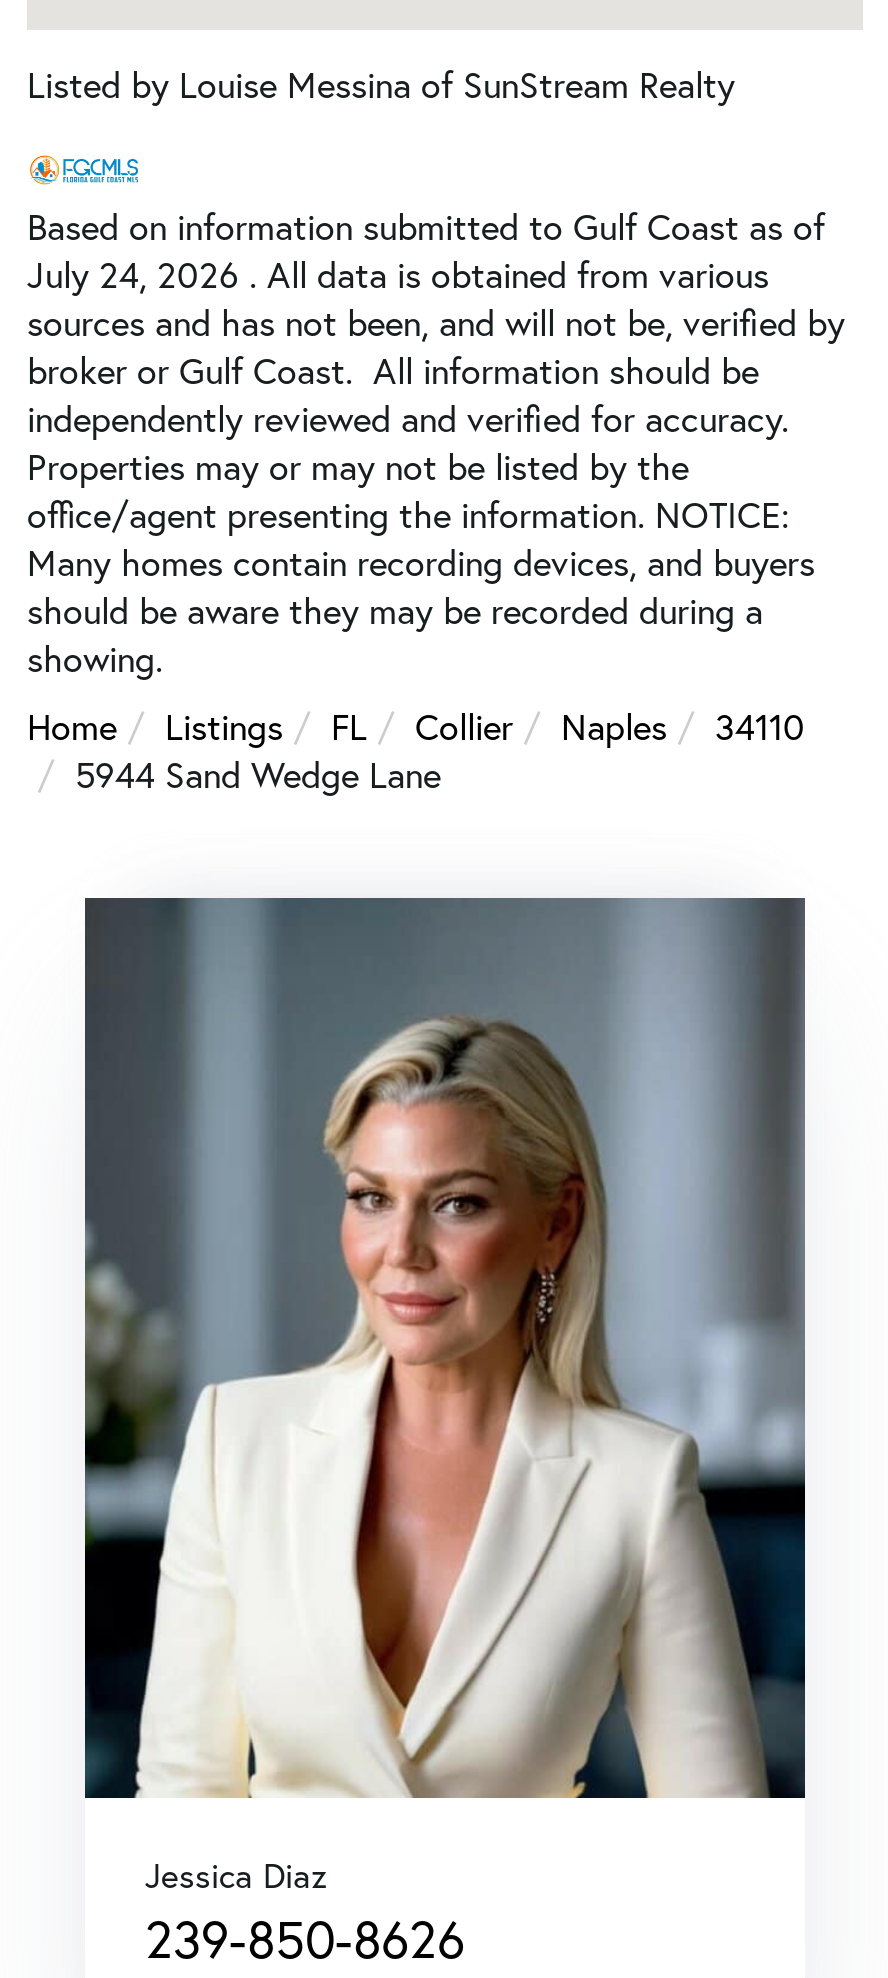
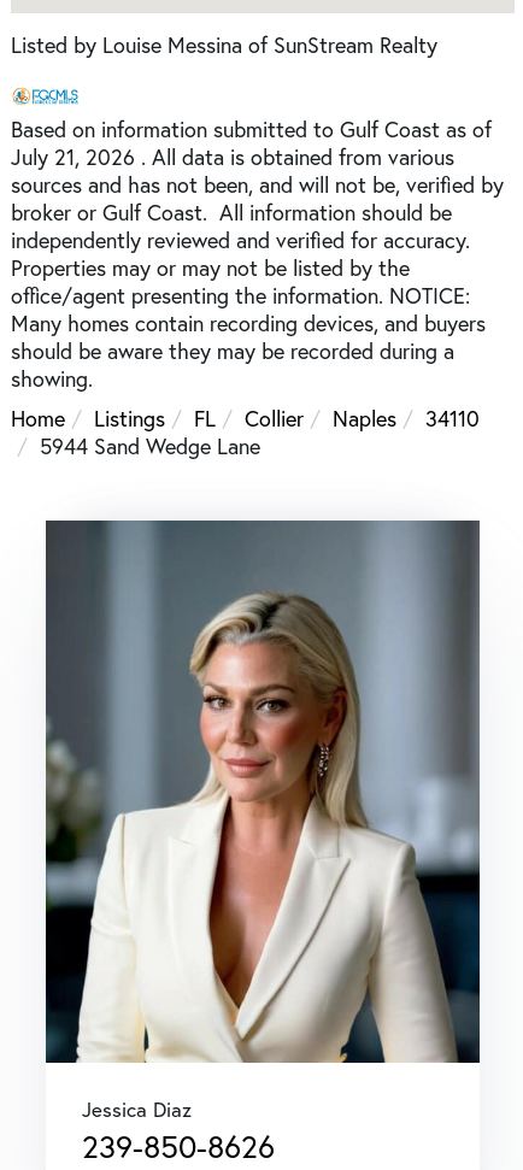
[27,249,769,297] July 24, 2026 . All data is obtained from various -> [11,143,454,171] July 21, 2026 . All data is obtained from various

